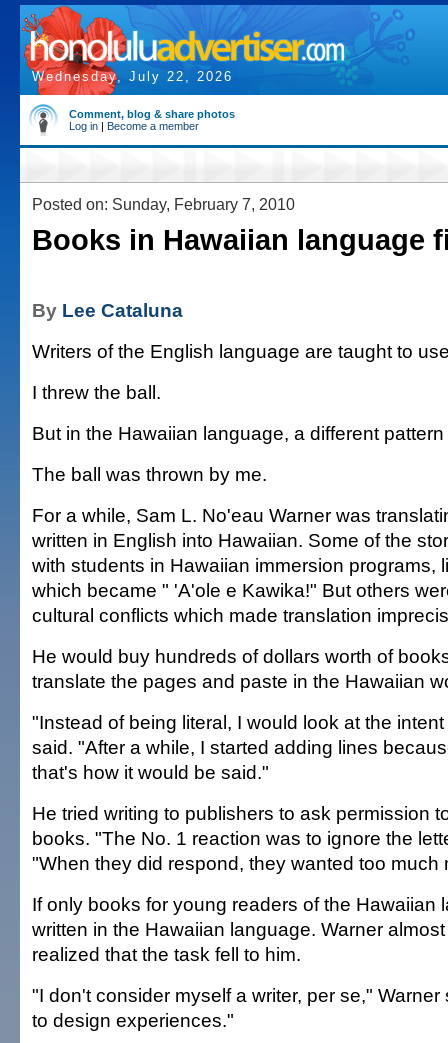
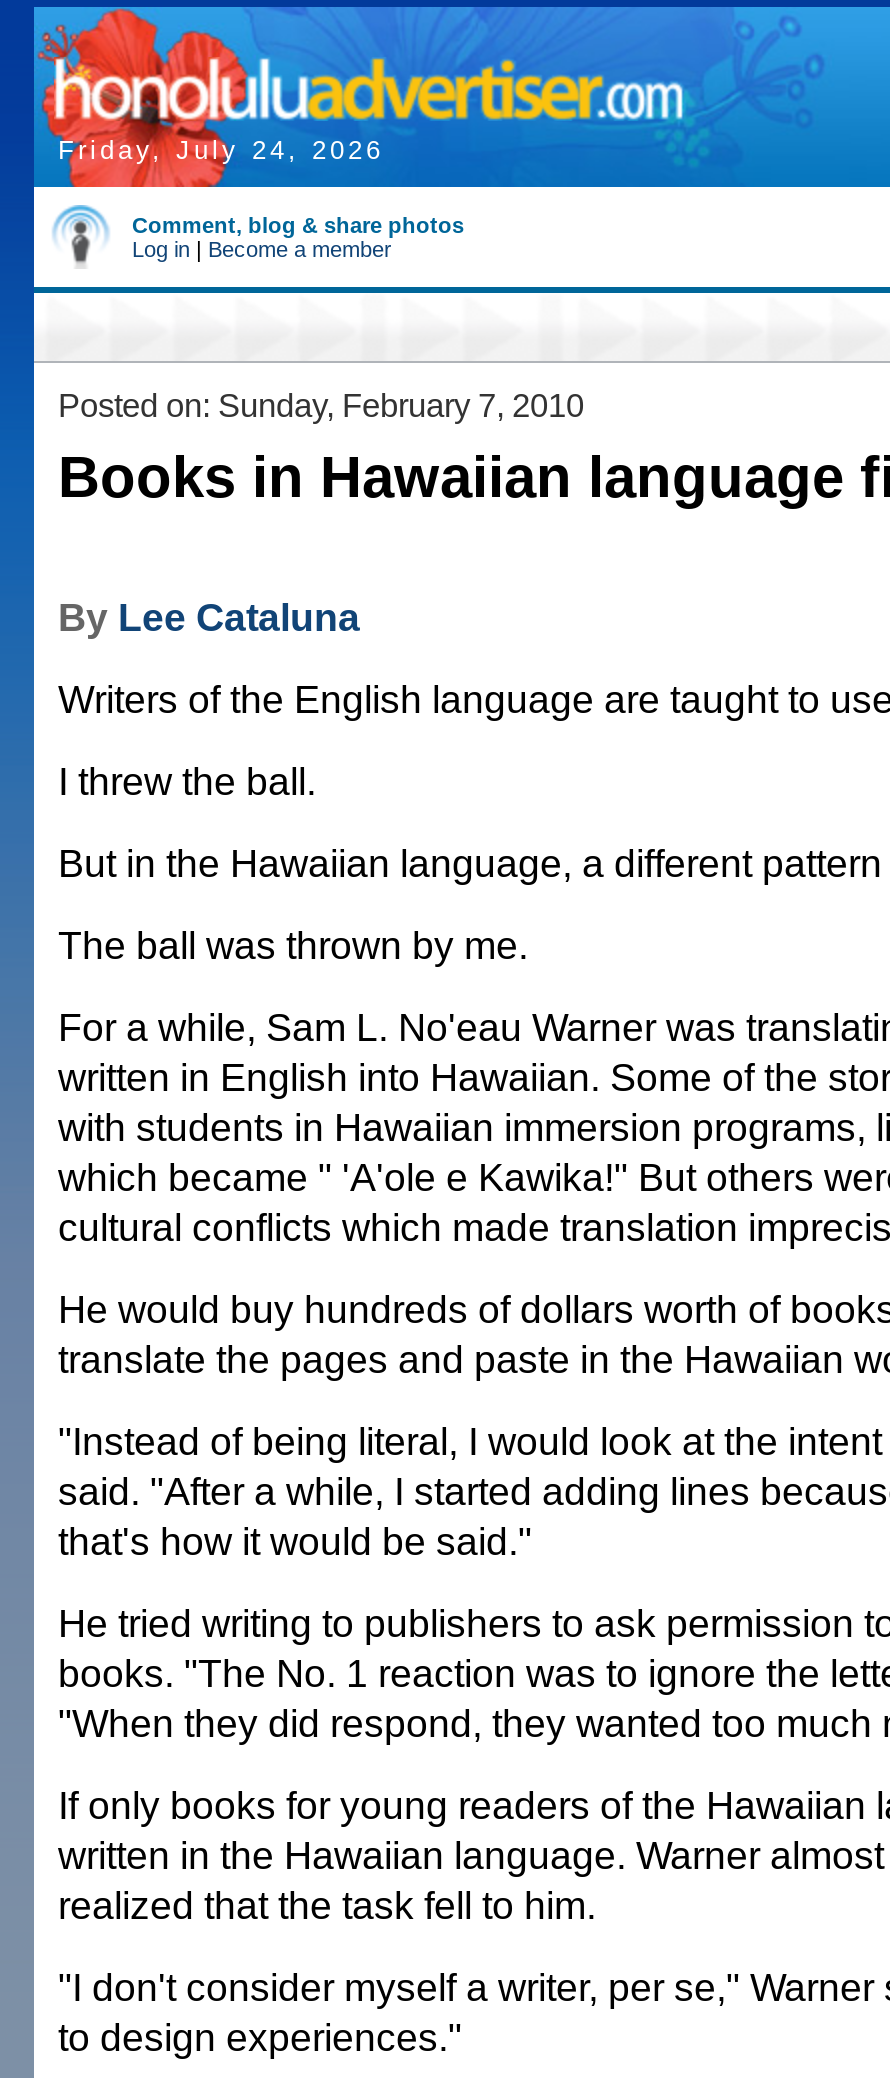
[32,69,233,84] Wednesday, July 22, 2026 -> [58,135,384,165] Friday, July 24, 2026

